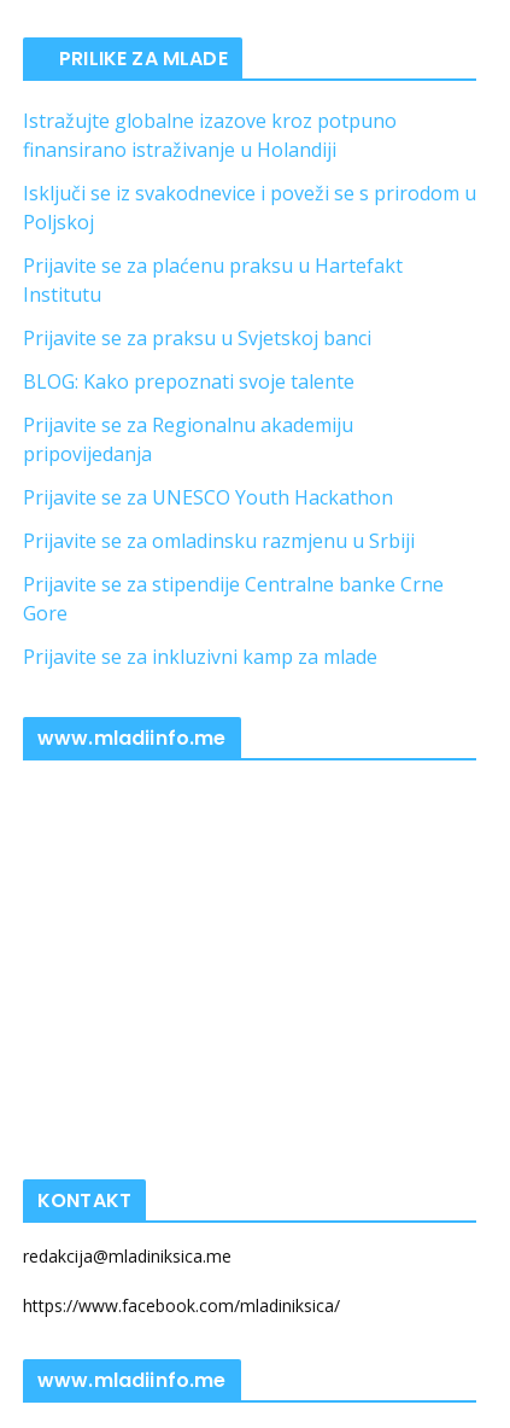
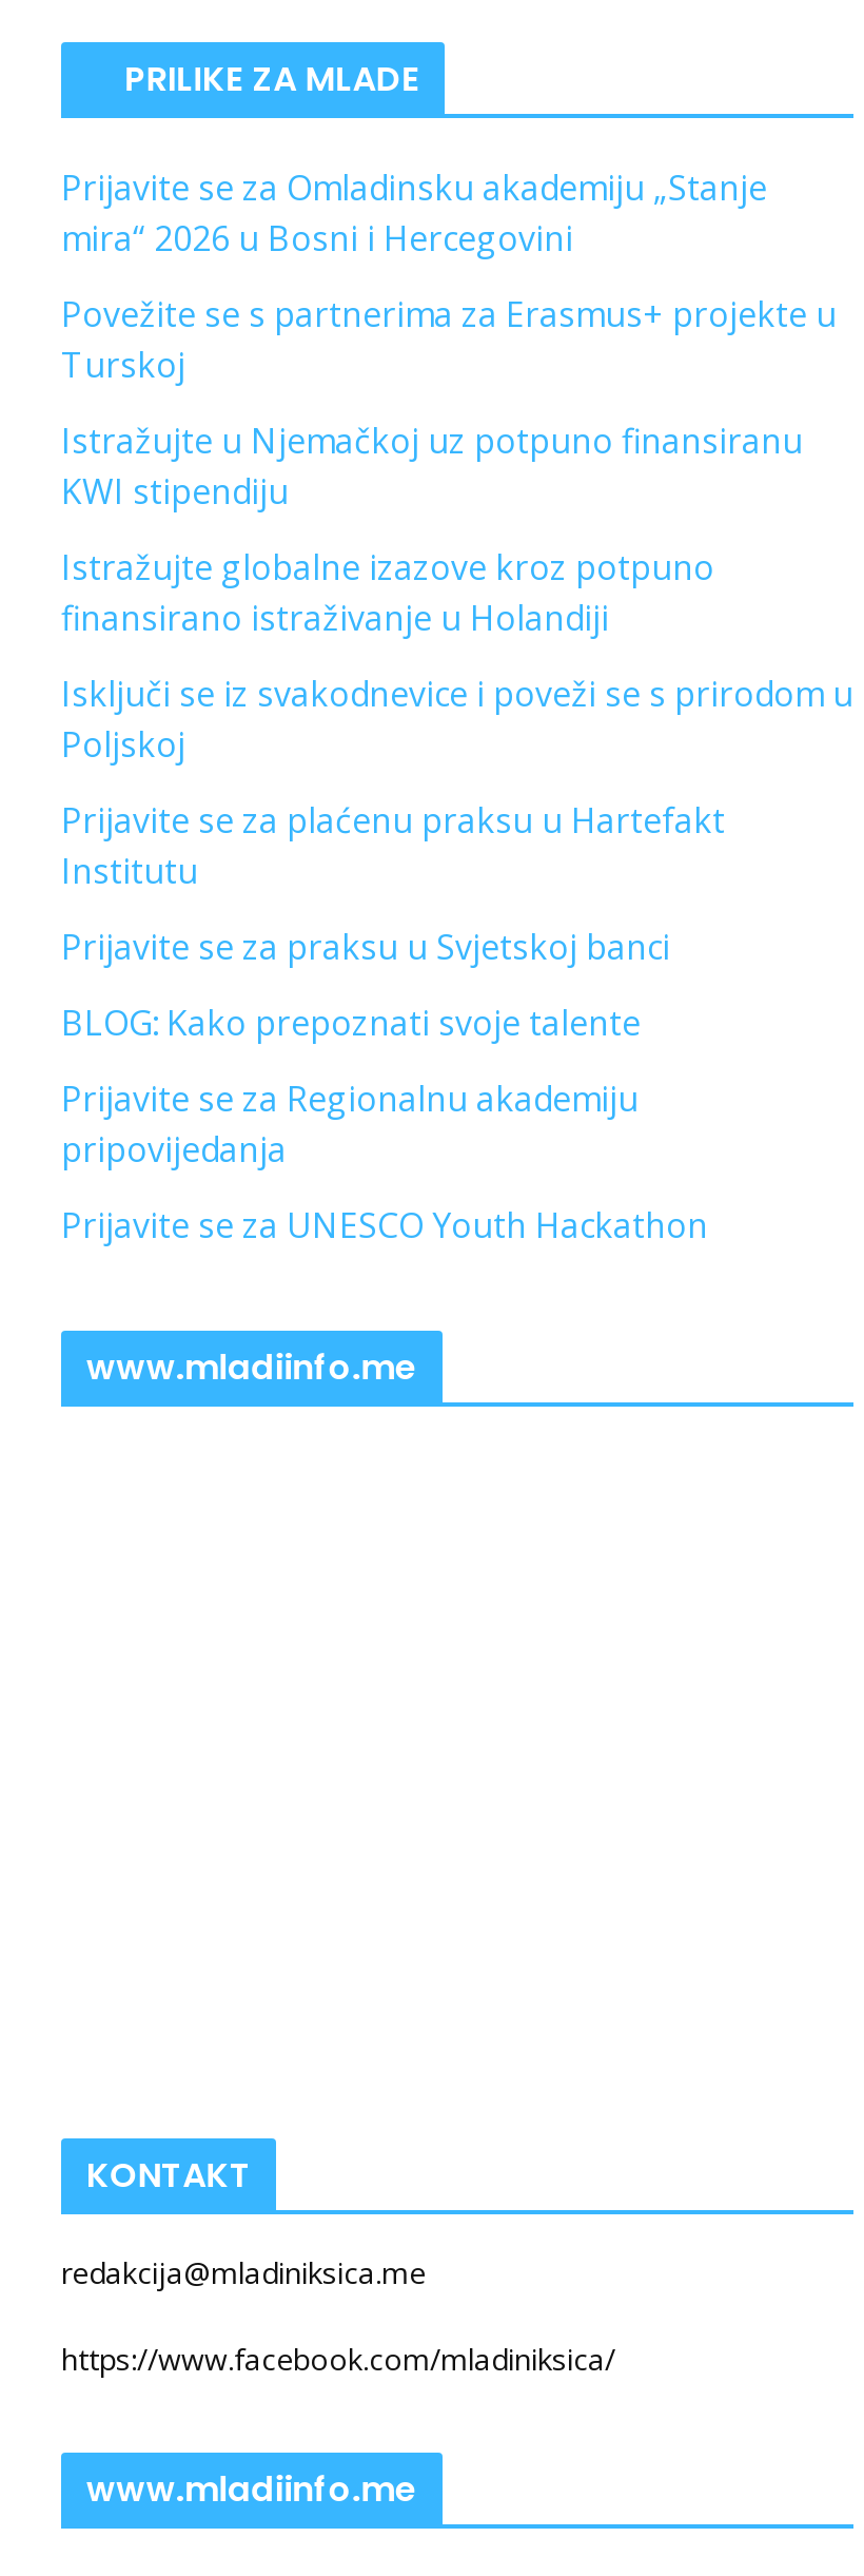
none -> [61,164,837,515] Prijavite se za Omladinsku akademiju „Stanje | mira“ 2026 u Bosni i Hercegovini | Povežite se s partnerima za Erasmus+ projekte u | Turskoj | Istražujte u Njemačkoj uz potpuno finansiranu | KWI stipendiju
moved [23,107,476,511] -> [61,544,853,1248]: Istražujte globalne izazove kroz potpuno | finansirano istraživanje u Holandiji | Isključi se iz svakodnevice i poveži se s prirodom u | ... | pripovijedanja | Prijavite se za UNESCO Youth Hackathon
[23,528,444,670] Prijavite se za omladinsku razmjenu u Srbiji | Prijavite se za stipendije Centralne banke Crne | Gore | Prijavite se za inkluzivni kamp za mlade -> none

